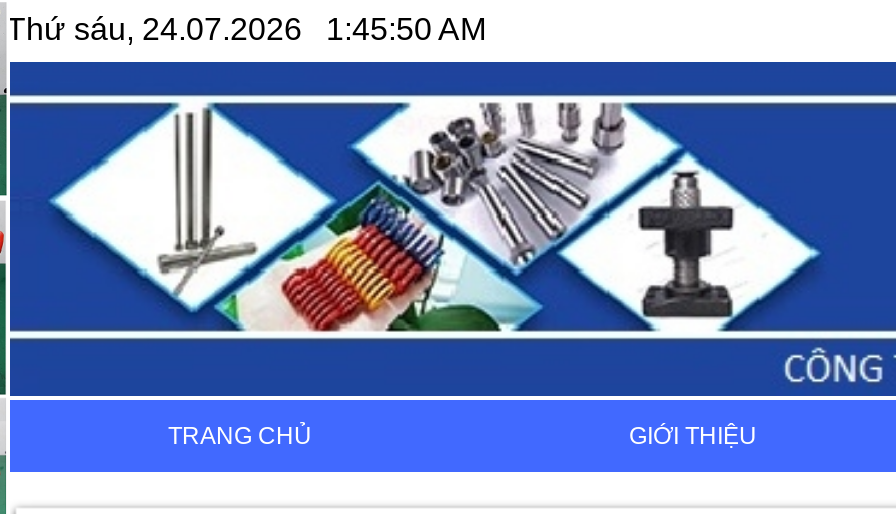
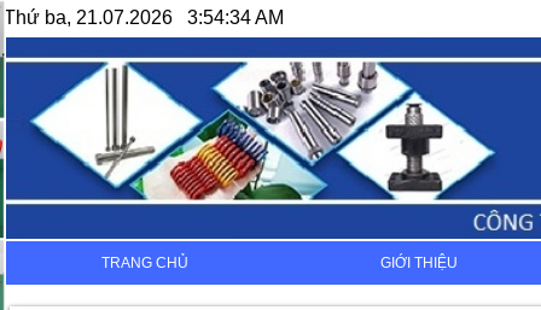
[6,12,486,46] Thứ sáu, 24.07.2026 1:45:50 AM -> [4,7,284,28] Thứ ba, 21.07.2026 3:54:34 AM

